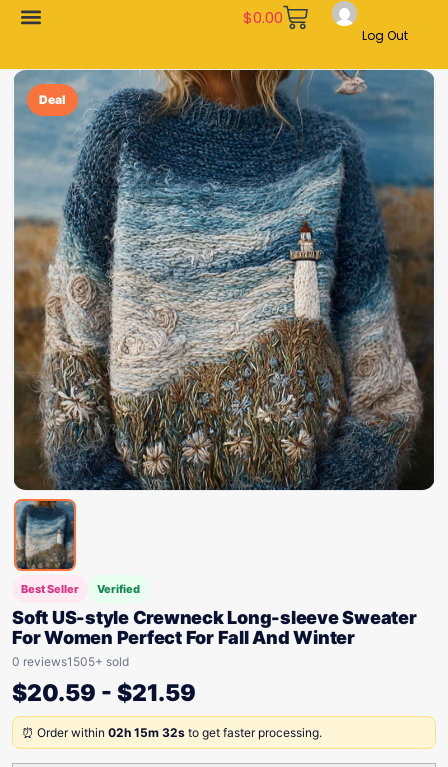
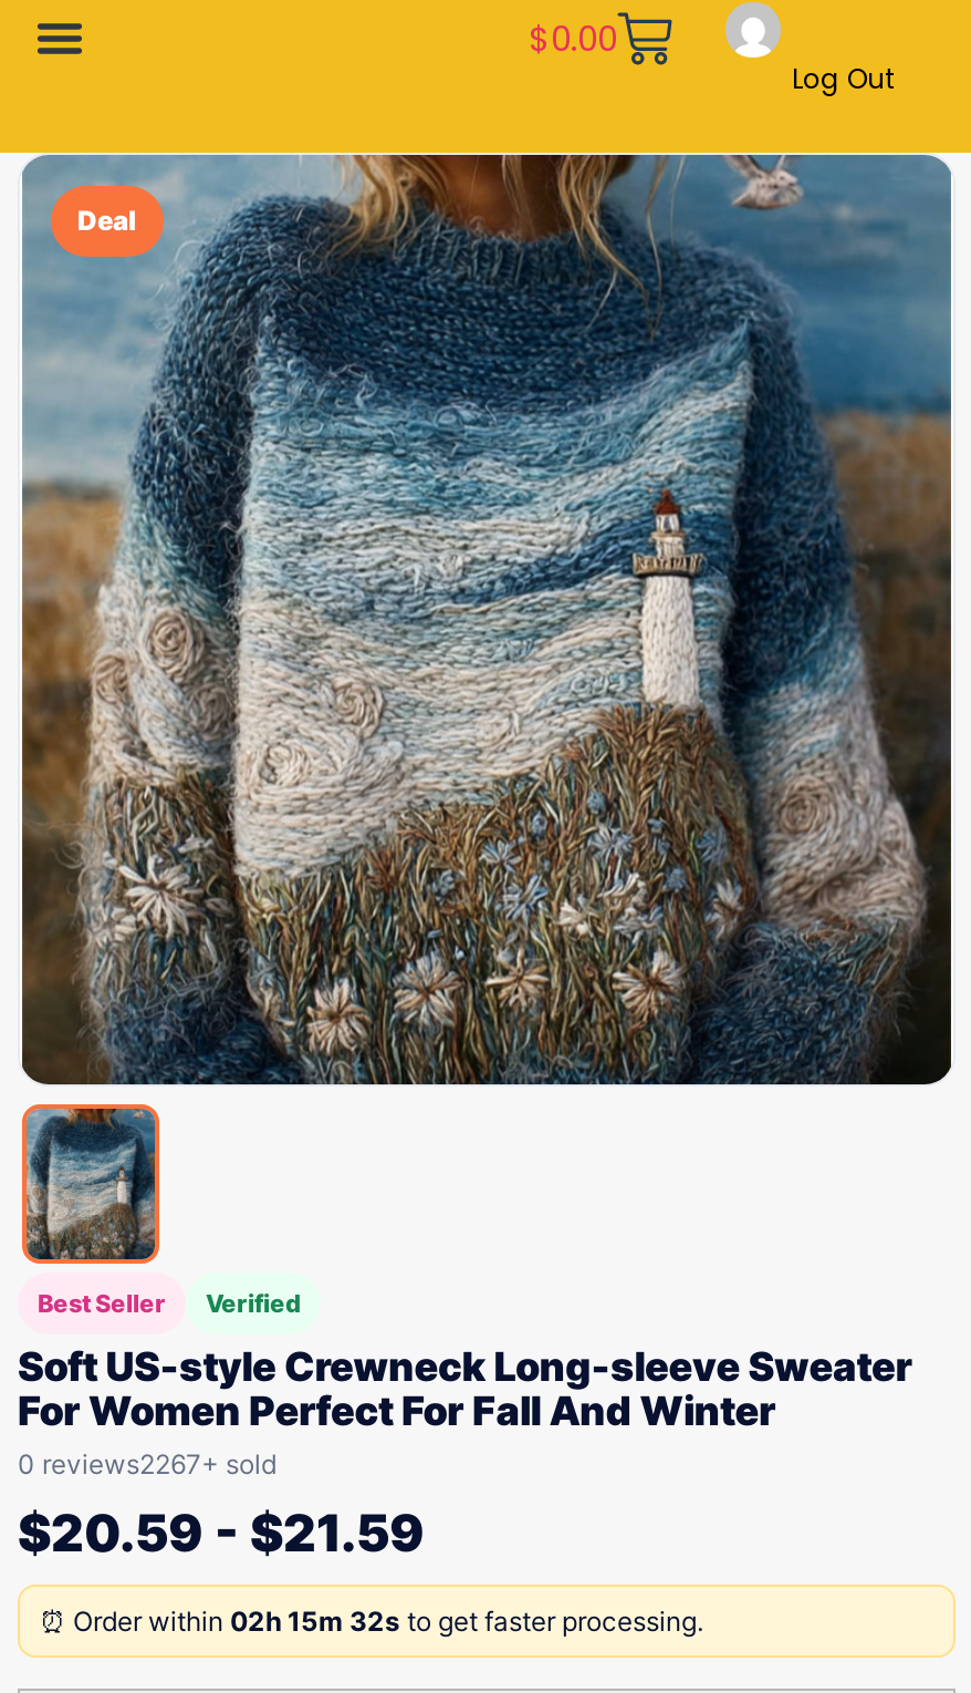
[12,654,129,669] 0 reviews1505+ sold -> [18,1447,276,1481] 0 reviews2267+ sold

